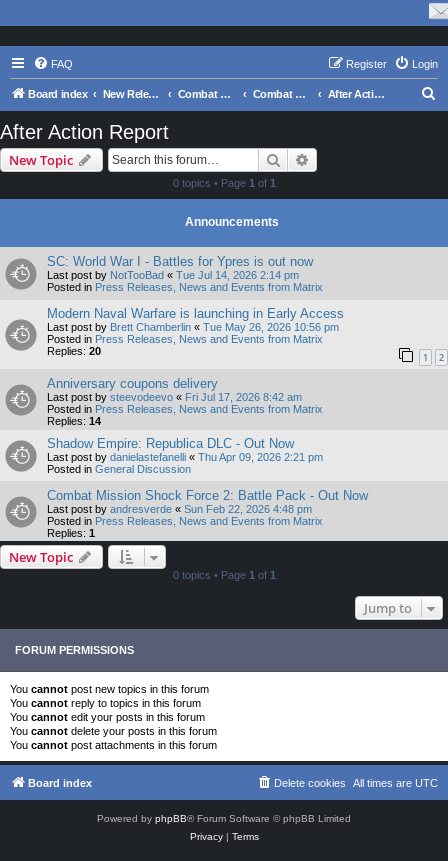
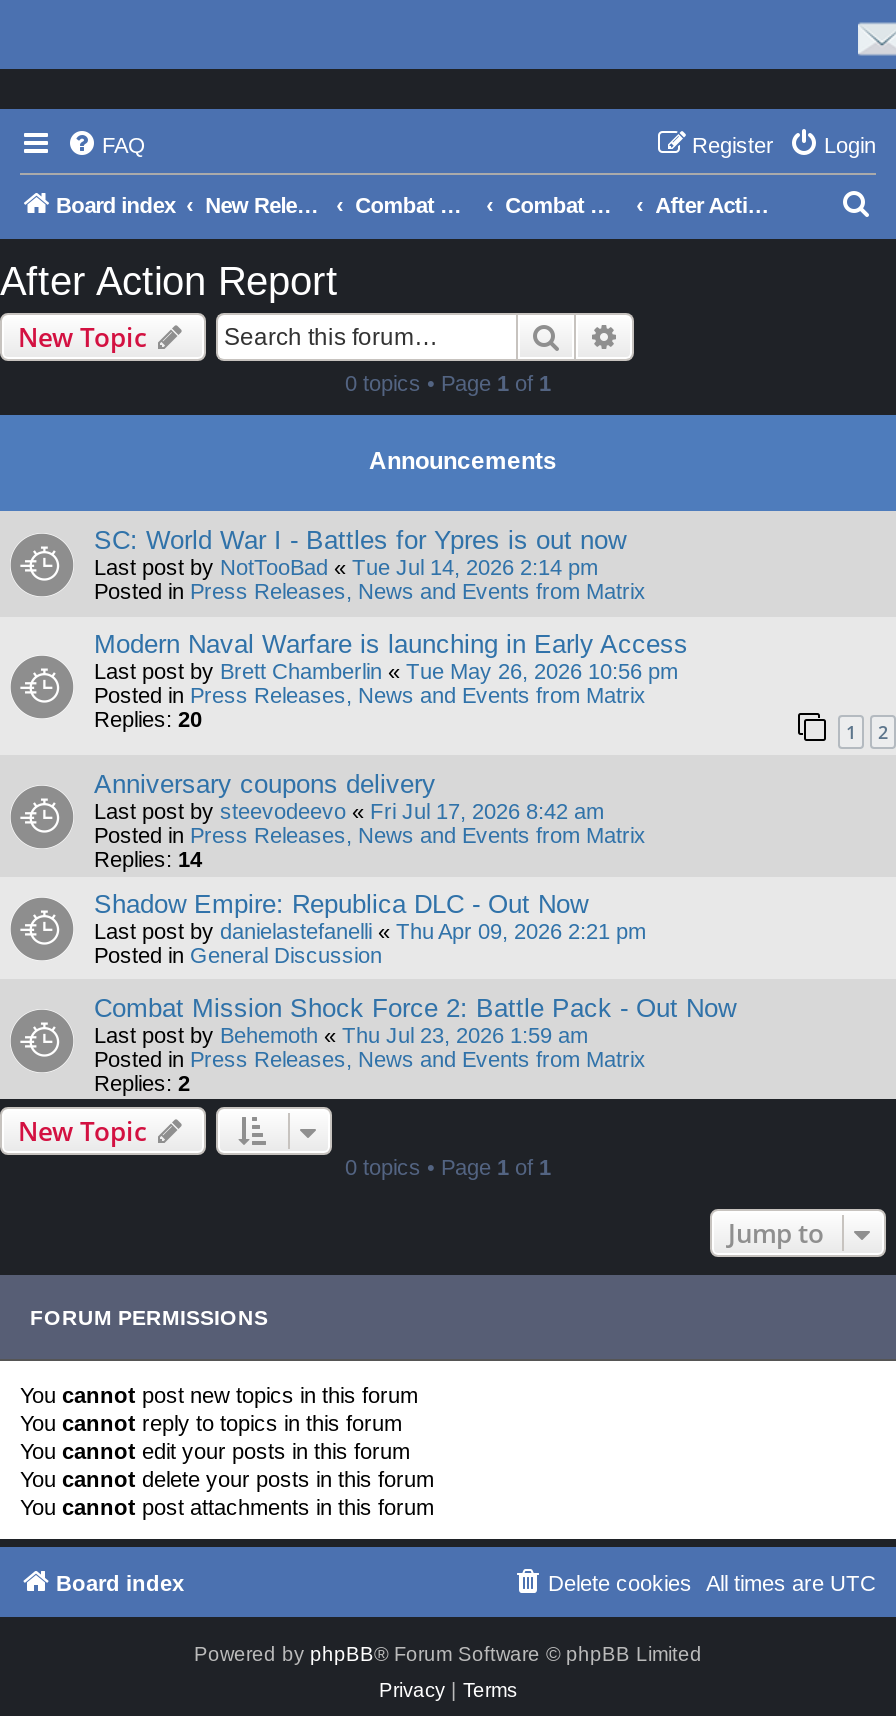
[47,503,312,515] Last post by andresverde «Sun Feb 22, 2026 4:48 pm -> [94,1022,588,1046] Last post by Behemoth «Thu Jul 23, 2026 1:59 am
[47,527,95,539] Replies: 1 -> [94,1070,190,1094] Replies: 2

